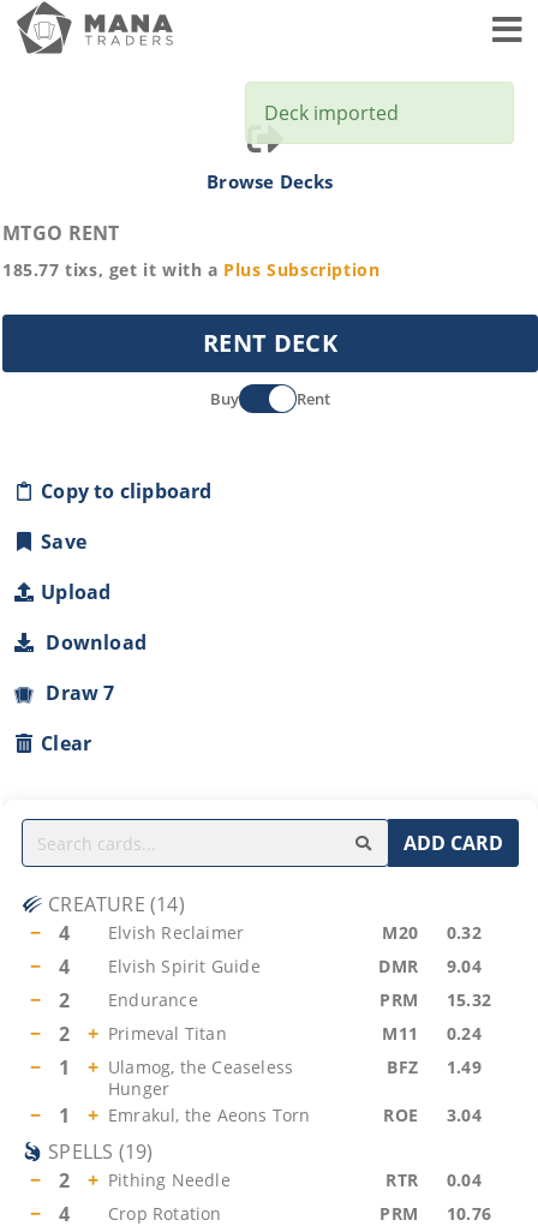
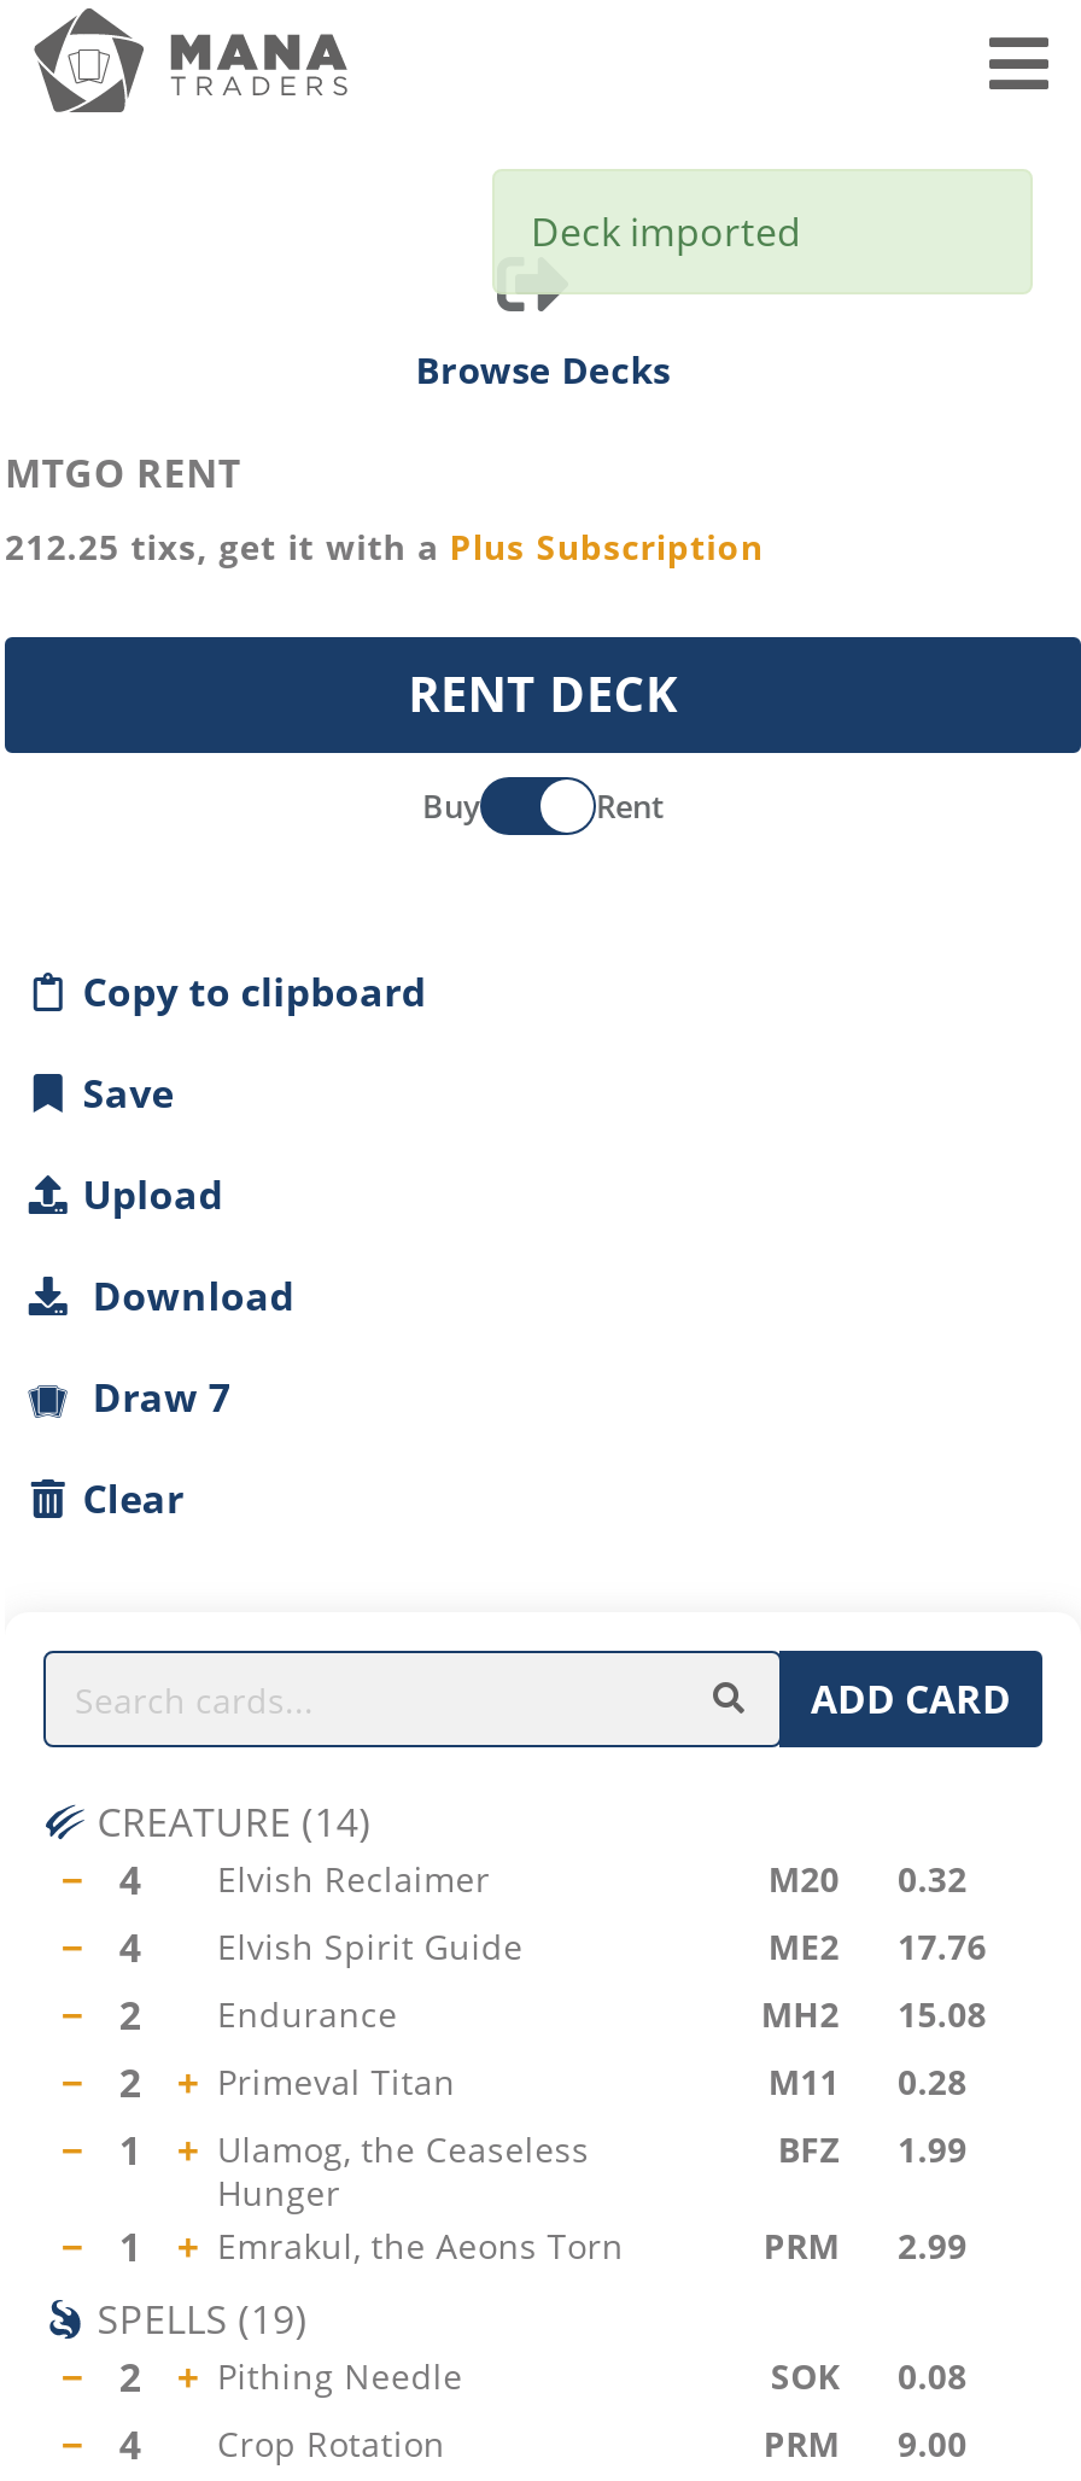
[2,258,380,281] 185.77 tixs, get it with a Plus Subscription -> [5,524,763,570] 212.25 tixs, get it with a Plus Subscription
[379,955,481,977] DMR | 9.04 -> [768,1923,987,1969] ME2 | 17.76
[380,988,491,1011] PRM | 15.32 -> [761,1991,987,2037] MH2 | 15.08
[382,1022,481,1045] M11 0.24 -> [768,2059,967,2105] M11 0.28
[387,1055,481,1078] BFZ 1.49 -> [778,2126,967,2172] BFZ 1.99
[384,1104,481,1126] ROE | 3.04 -> [763,2223,967,2269] PRM | 2.99
[386,1168,481,1191] RTR | 0.04 -> [771,2353,967,2399] SOK | 0.08
[380,1202,491,1225] PRM 10.76 -> [763,2421,967,2467] PRM 9.00

